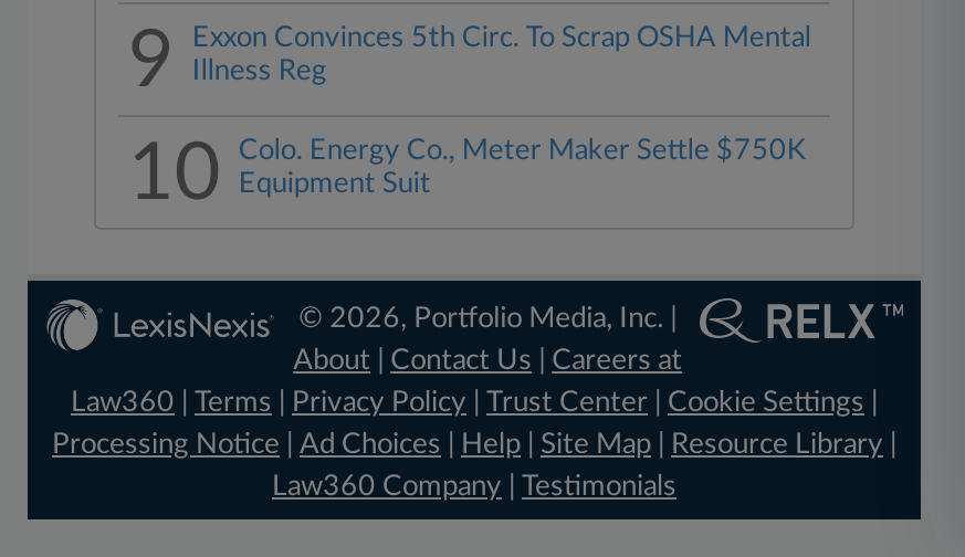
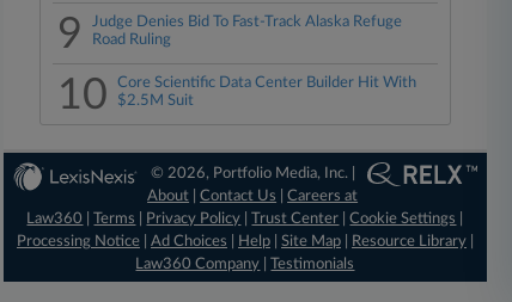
[192,24,811,86] Exxon Convinces 5th Circ. To Scrap OSHA Mental | Illness Reg -> [93,14,402,48] Judge Denies Bid To Fast-Track Alaska Refuge | Road Ruling
[239,137,807,199] Colo. Energy Co., Meter Maker Settle $750K | Equipment Suit -> [118,75,417,109] Core Scientific Data Center Builder Hit With | $2.5M Suit

